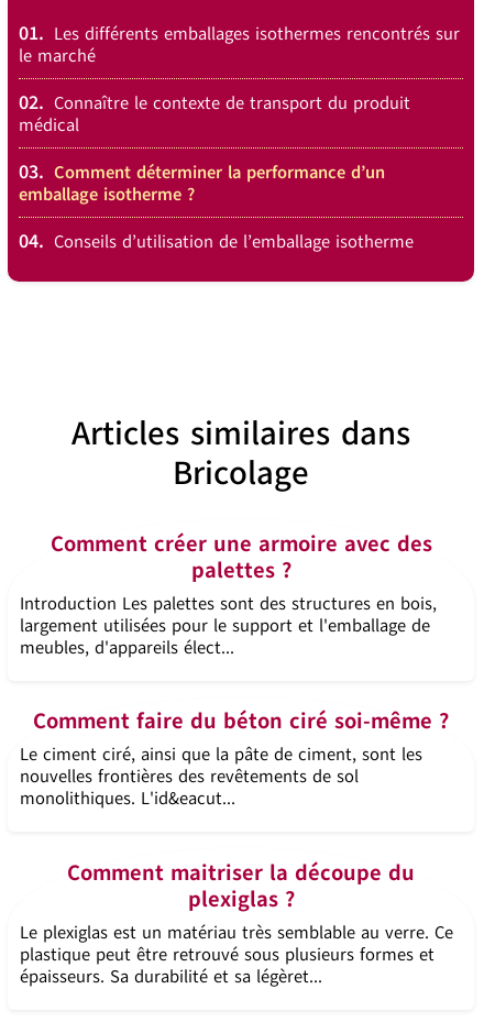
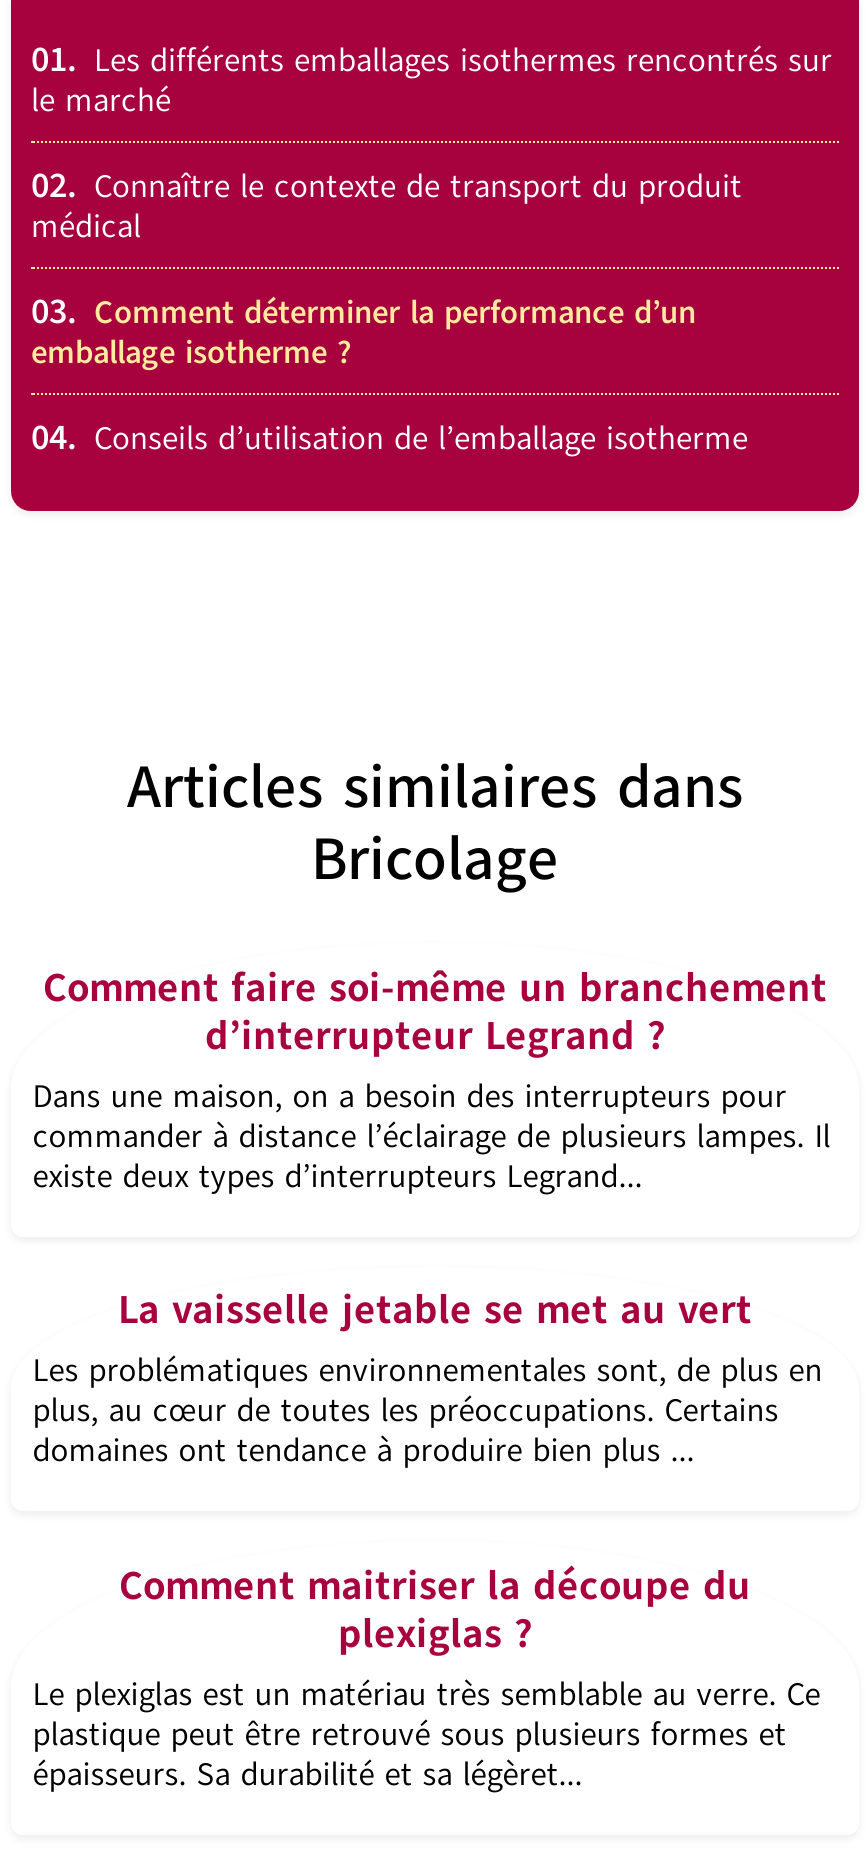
[20,529,436,660] Comment créer une armoire avec des | palettes ? | Introduction Les palettes sont des structures en bois, | largement utilisées pour le support et l'emballage de | meubles, d'appareils élect... -> [33,961,831,1199] Comment faire soi-même un branchement | d’interrupteur Legrand ? | Dans une maison, on a besoin des interrupteurs pour | commander à distance l’éclairage de plusieurs lampes. Il | existe deux types d’interrupteurs Legrand...
[20,707,449,811] Comment faire du béton ciré soi-même ? | Le ciment ciré, ainsi que la pâte de ciment, sont les | nouvelles frontières des revêtements de sol | monolithiques. L'id&eacut... -> [33,1284,823,1474] La vaisselle jetable se met au vert | Les problématiques environnementales sont, de plus en | plus, au cœur de toutes les préoccupations. Certains | domaines ont tendance à produire bien plus ...

